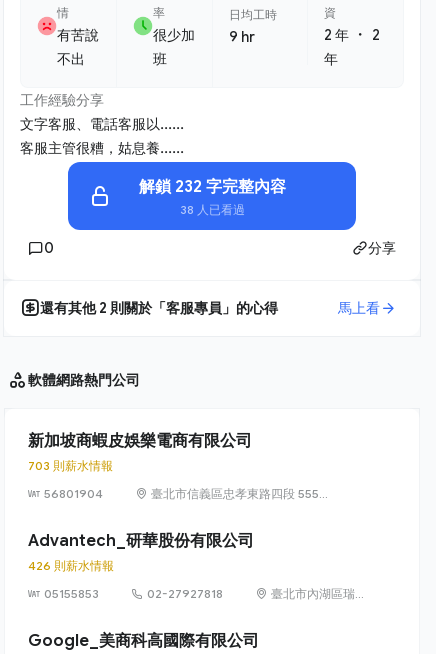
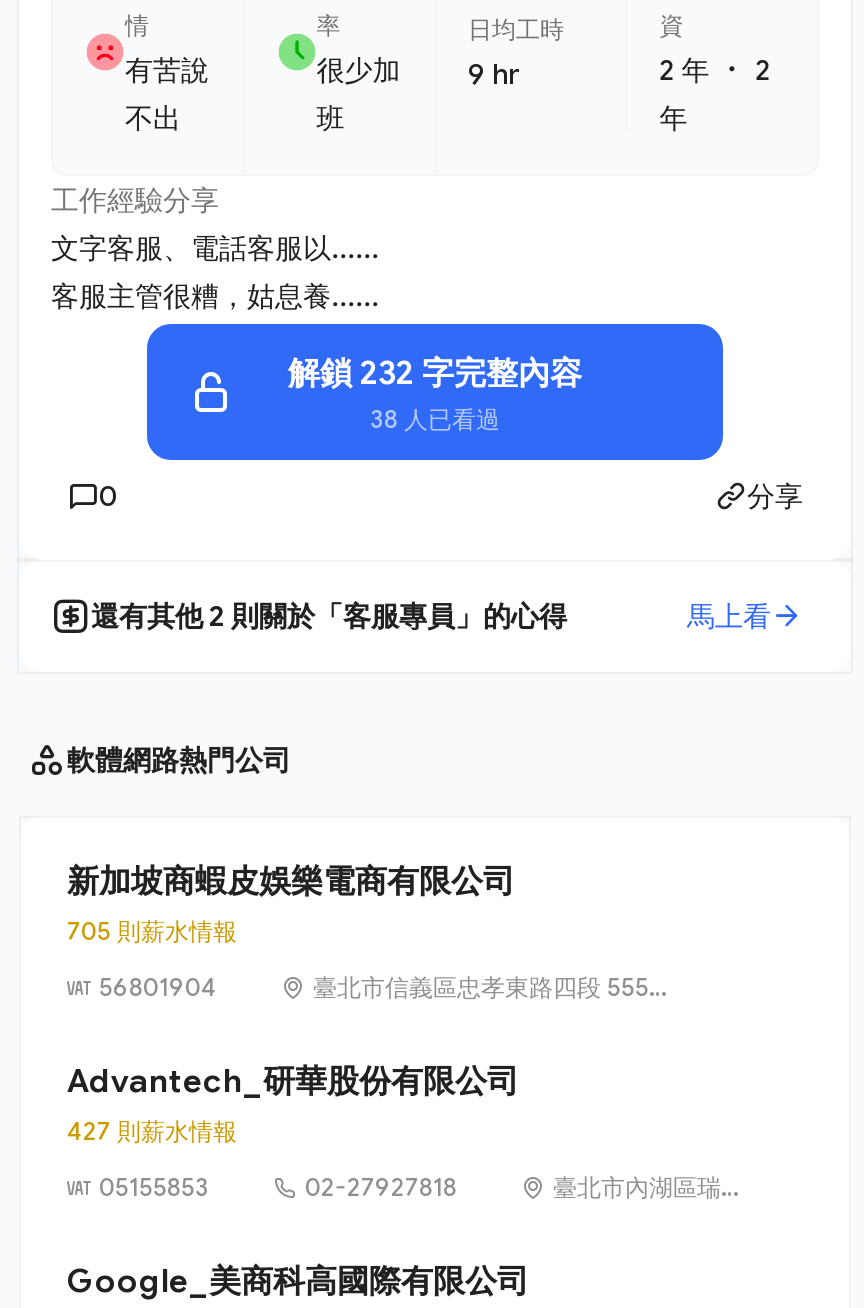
[28,458,113,473] 703 則薪水情報 -> [67,916,237,946] 705 則薪水情報
[28,558,114,573] 426 則薪水情報 -> [67,1116,237,1146] 427 則薪水情報

